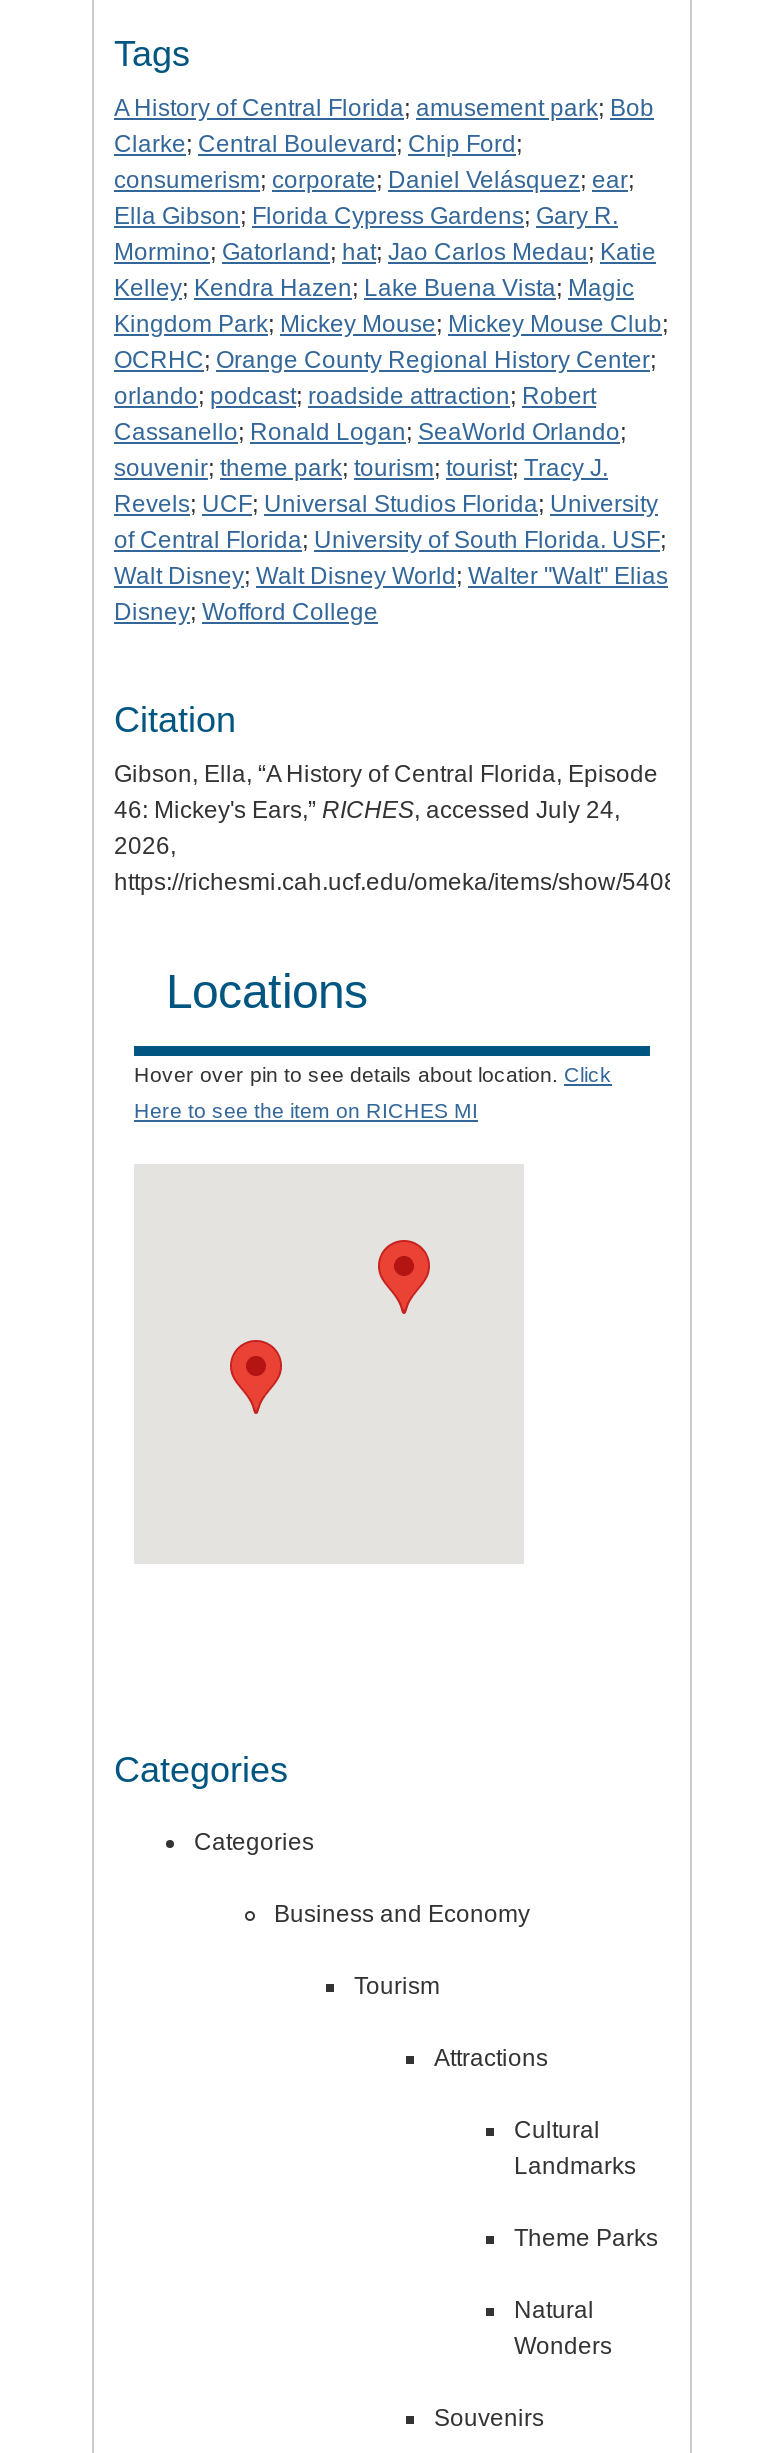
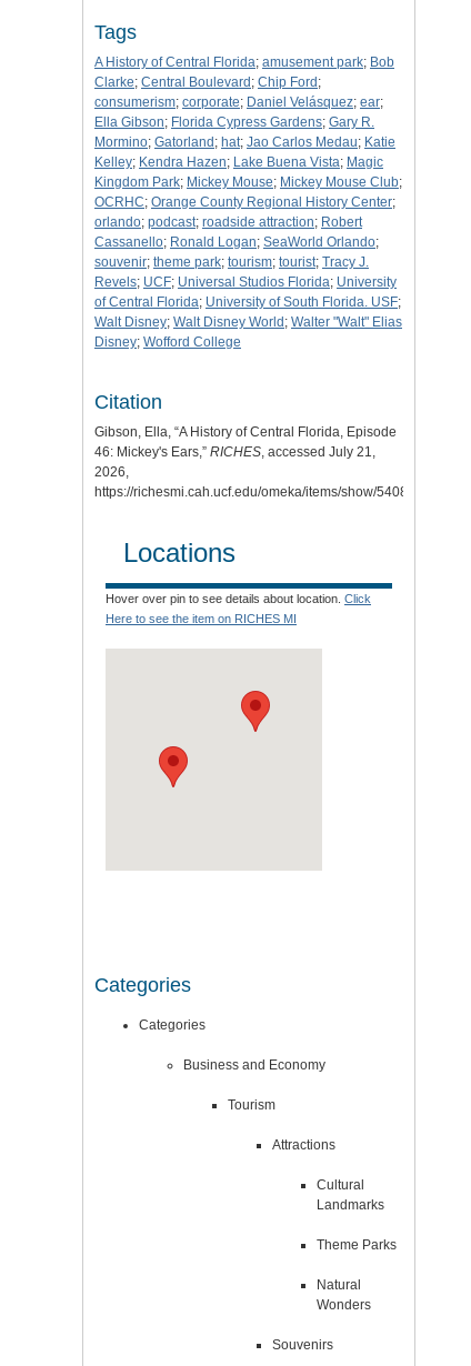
[114,796,620,824] 46: Mickey's Ears,” RICHES, accessed July 24, -> [94,444,375,460] 46: Mickey's Ears,” RICHES, accessed July 21,

